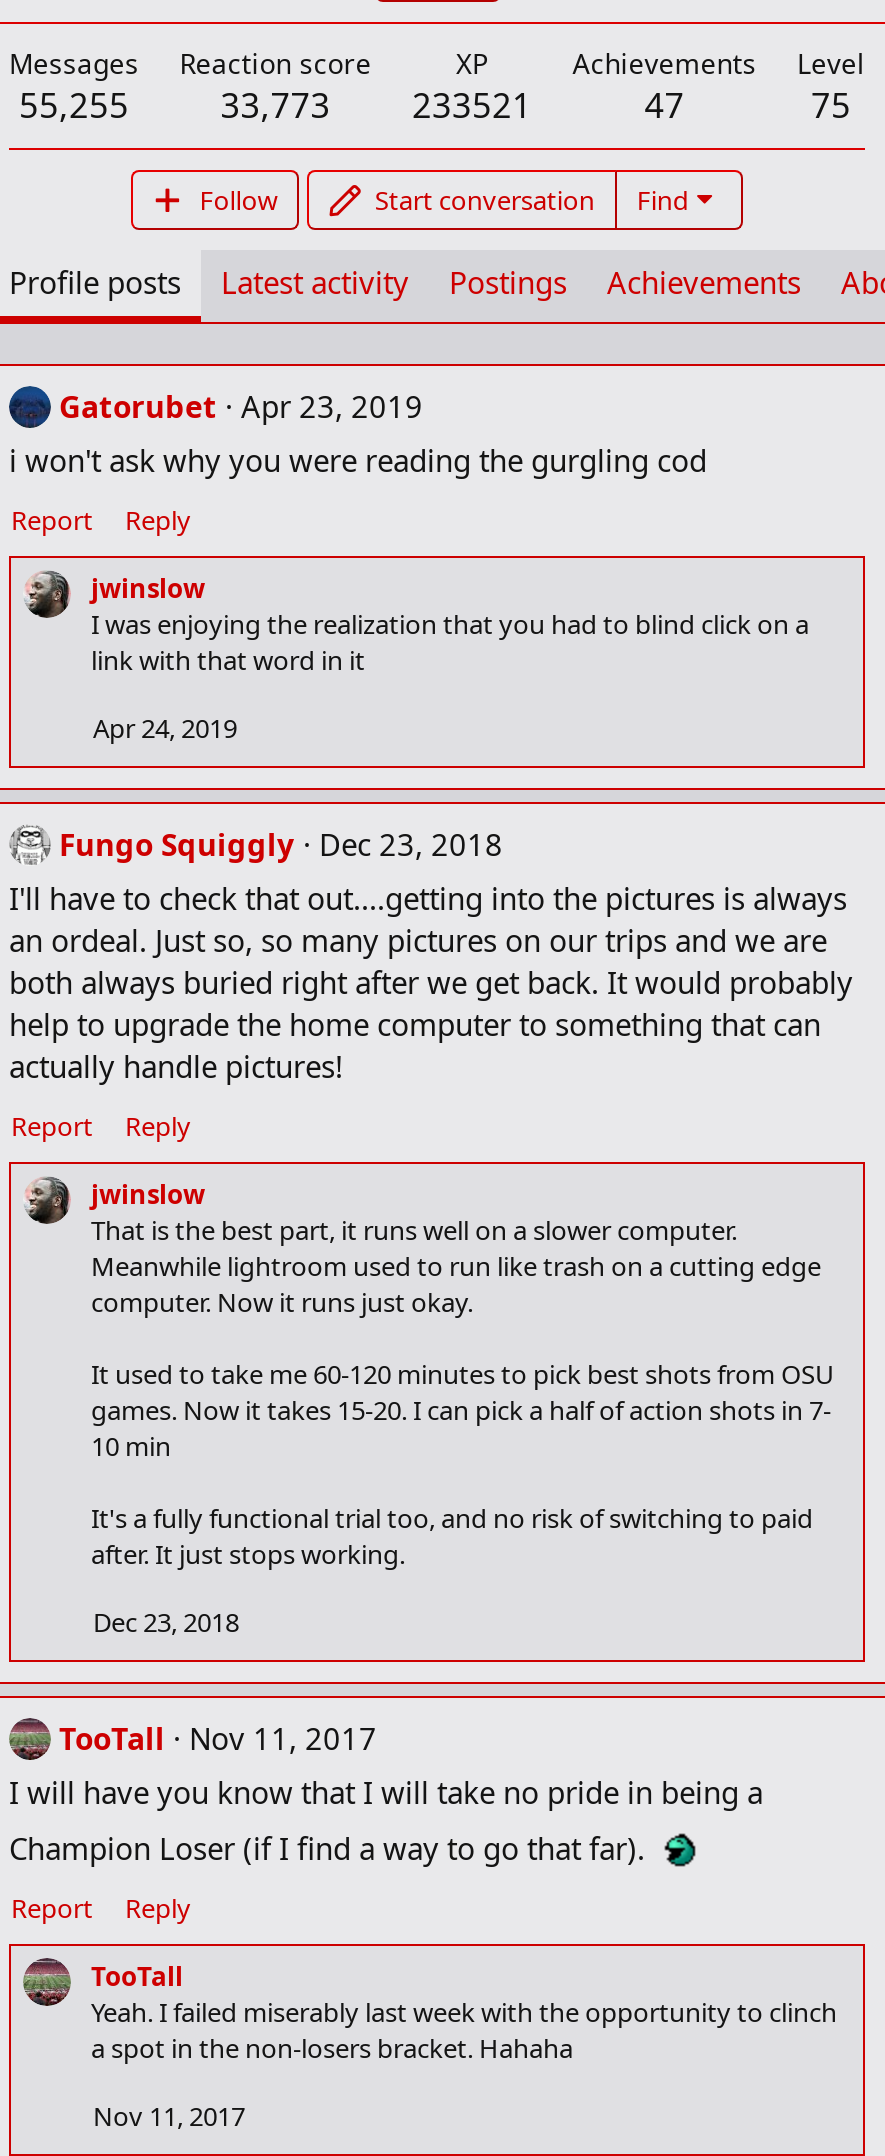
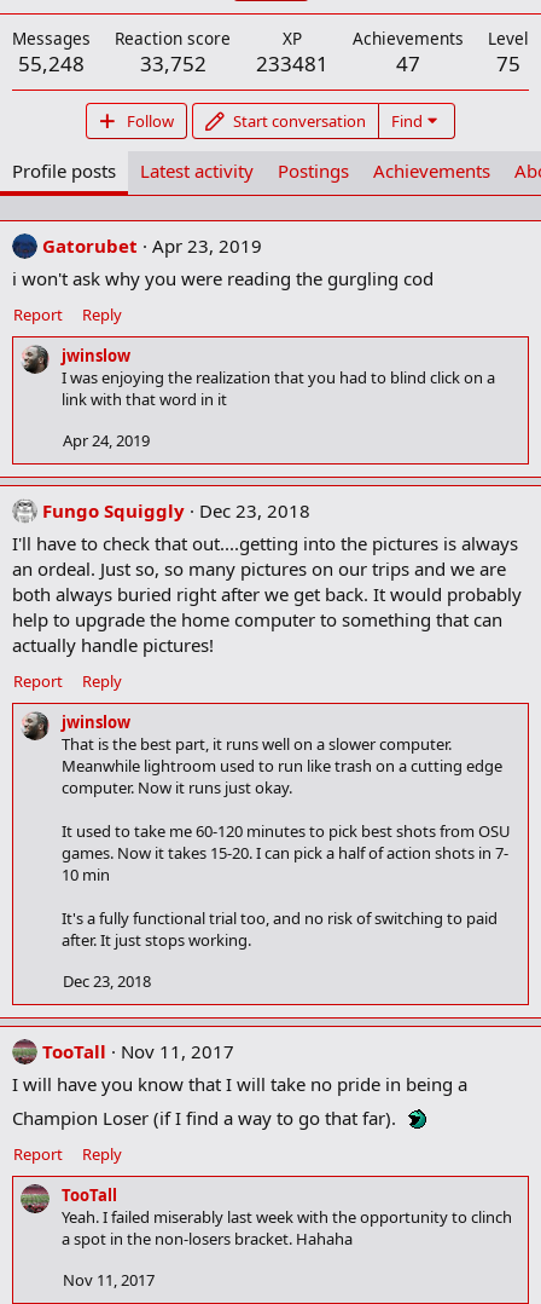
[19,82,129,128] 55,255 -> [18,49,85,77] 55,248
[221,82,331,128] 33,773 -> [140,49,206,77] 33,752
[412,82,532,128] 233521 -> [255,49,328,77] 233481

